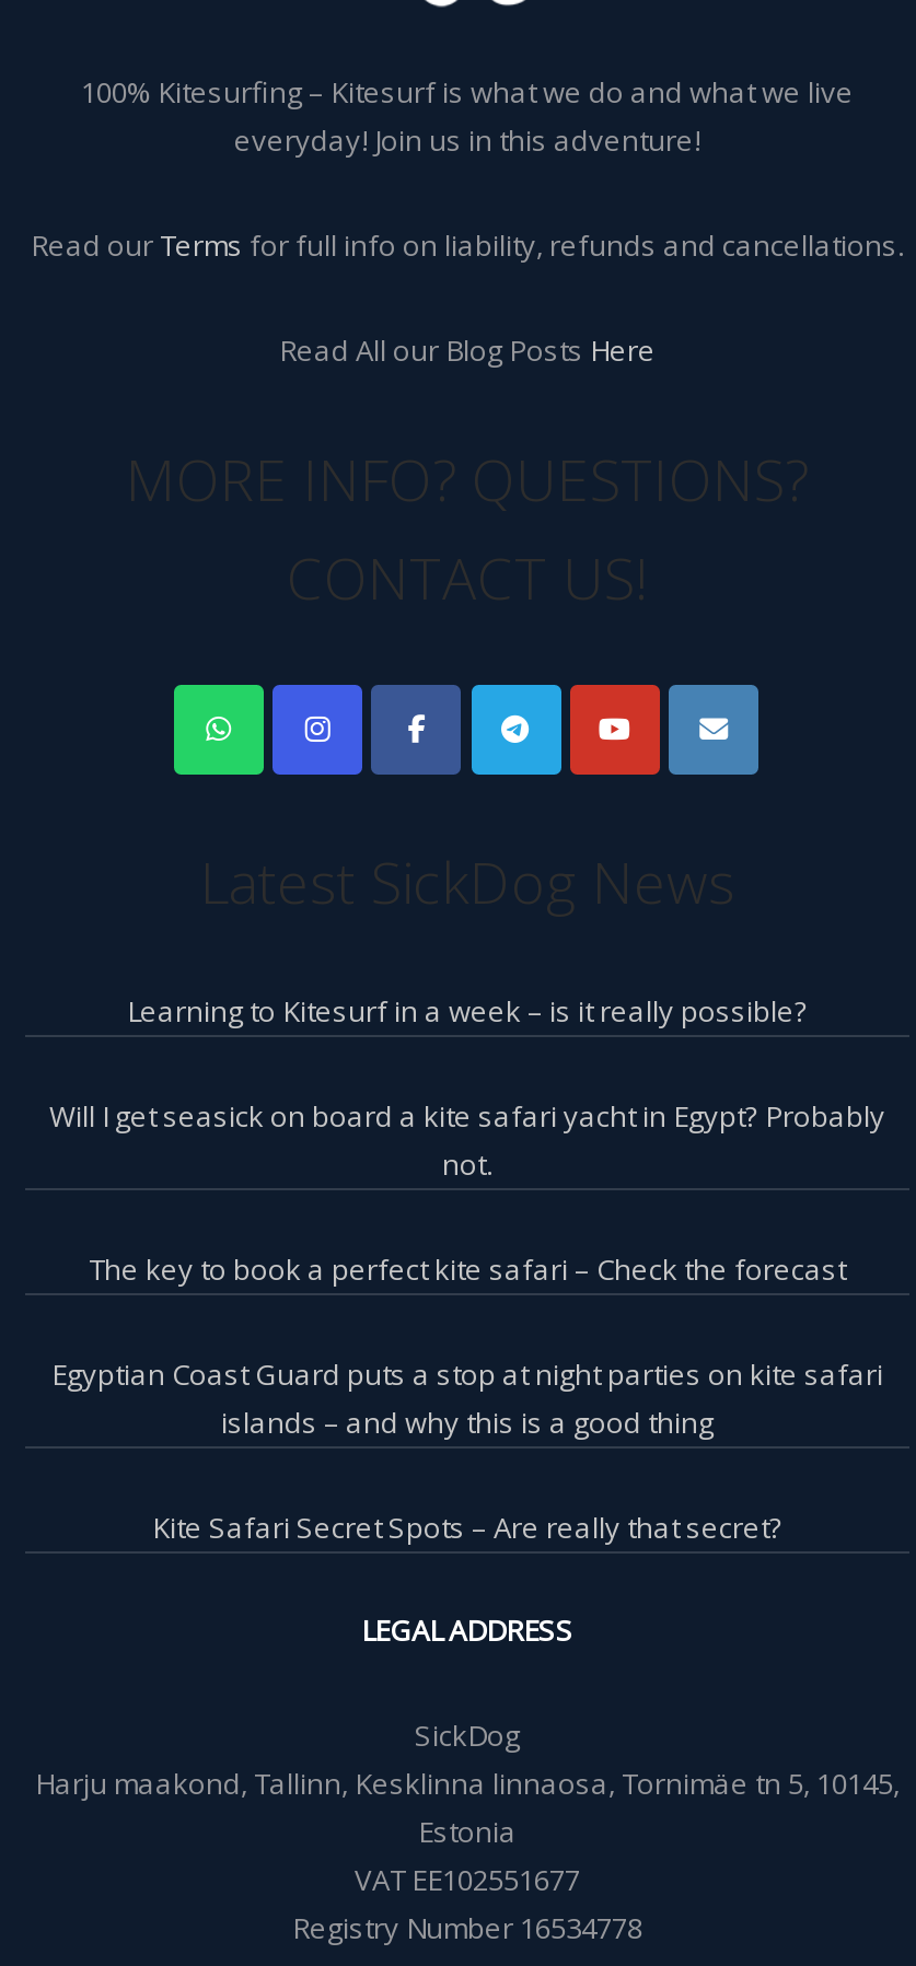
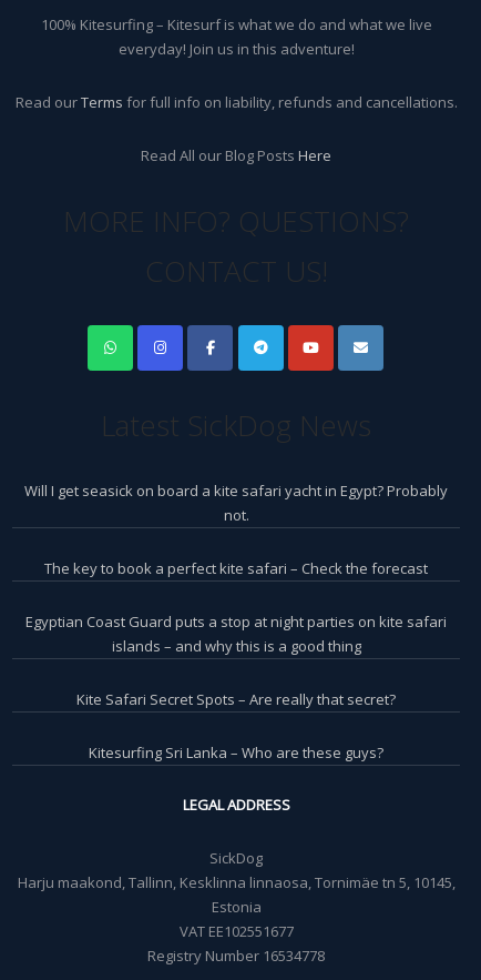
[127,991,808,1030] Learning to Kitesurf in a week – is it really possible? -> none
moved [49,1096,885,1546] -> [24,480,448,709]: Will I get seasick on board a kite safari yacht in Egypt? Probably | not. | The key to book a perfect kite safari – Check the forecast | Egyptian Coast Guard puts a stop at night parties on kite safari | islands – and why this is a good thing | Kite Safari Secret Spots – Are really that secret?
none -> [89,742,383,762] Kitesurfing Sri Lanka – Who are these guys?

